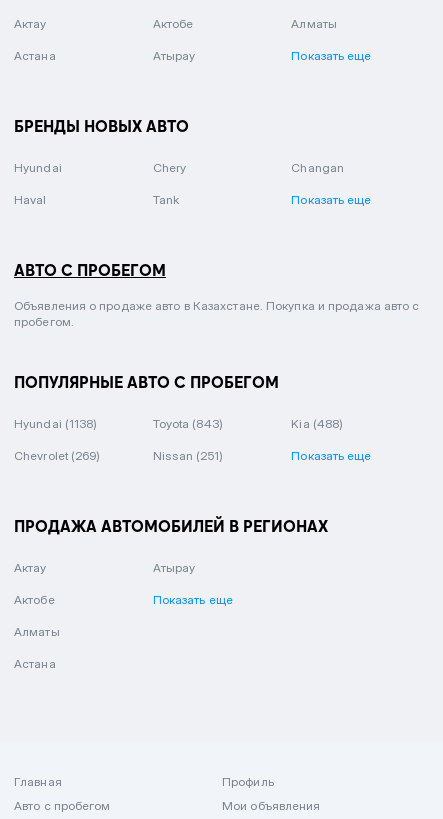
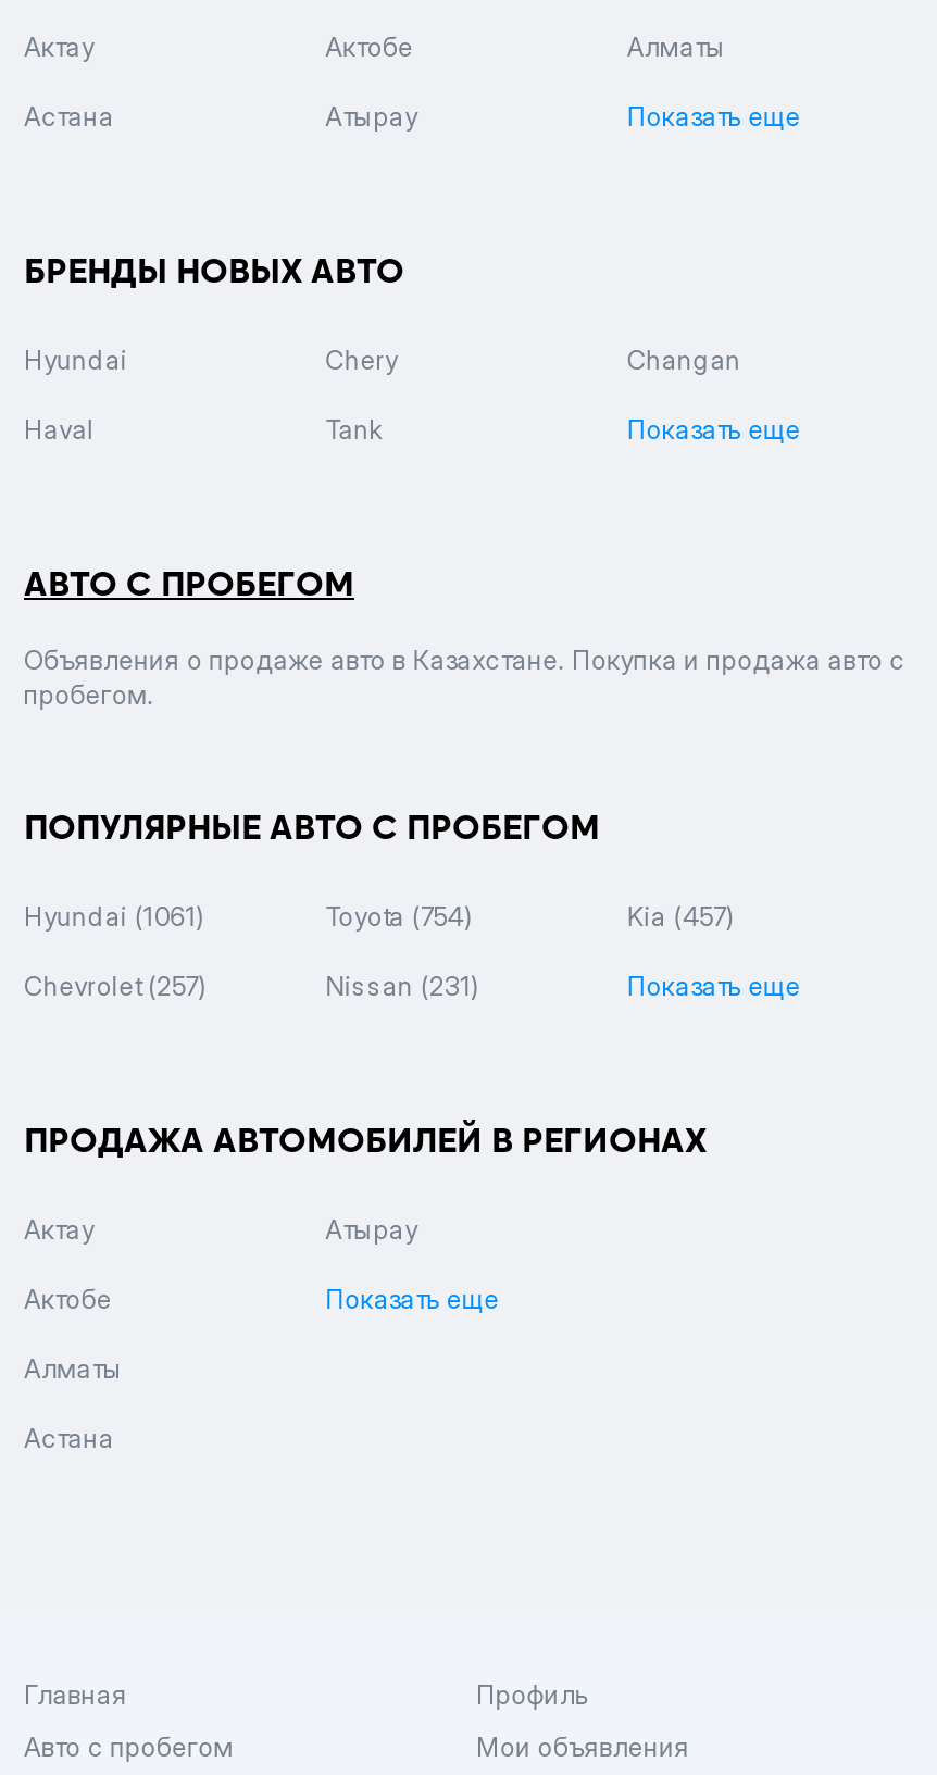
[14,416,97,431] Hyundai (1138) -> [24,900,205,933] Hyundai (1061)
[153,416,223,431] Toyota (843) -> [325,900,474,933] Toyota (754)
[291,416,343,431] Kia (488) -> [627,900,735,933] Kia (457)
[14,448,100,463] Chevrolet (269) -> [24,970,208,1002] Chevrolet (257)
[153,448,223,463] Nissan (251) -> [325,970,480,1002] Nissan (231)

